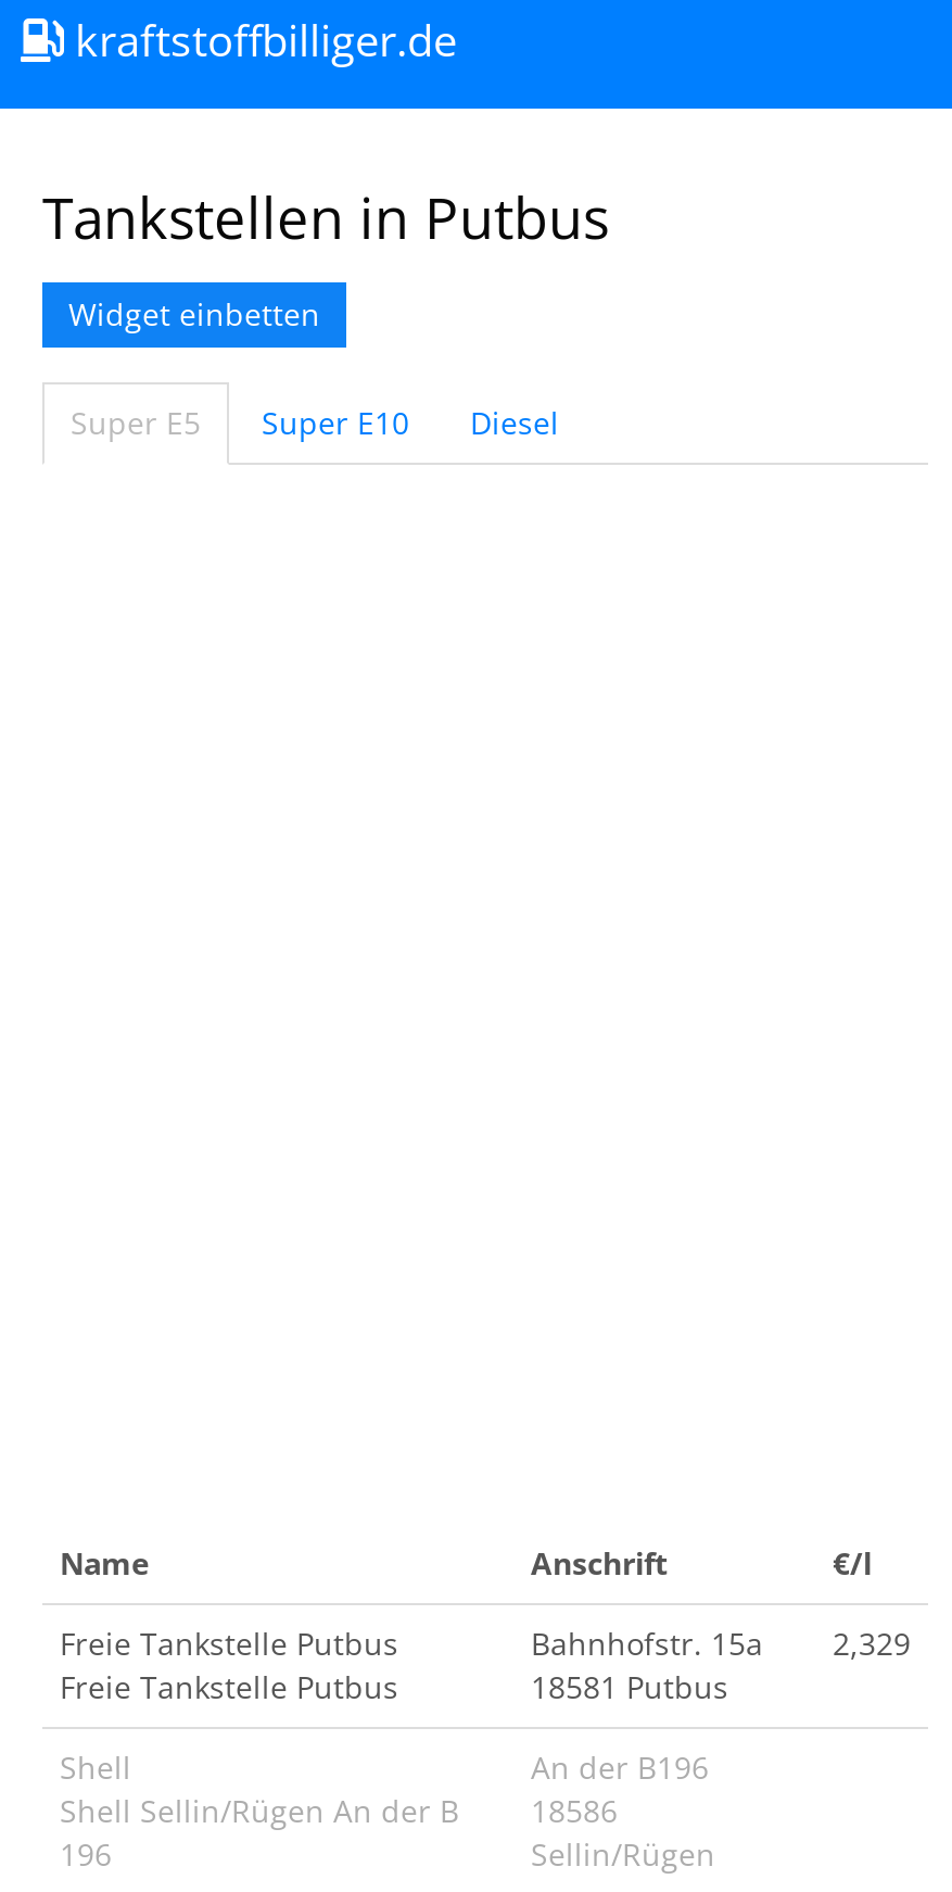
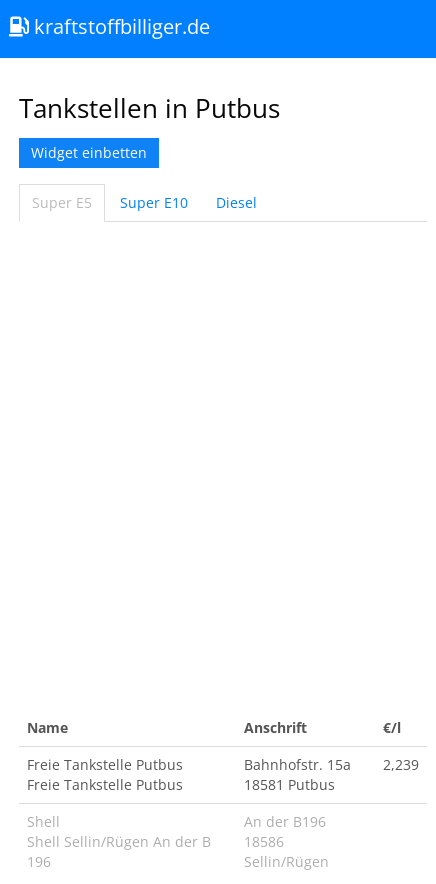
[531,1623,911,1664] Bahnhofstr. 15a 2,329 -> [244,755,419,774] Bahnhofstr. 15a 2,239

